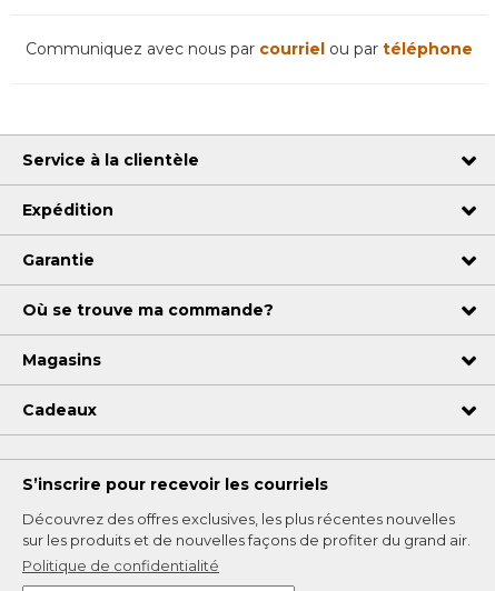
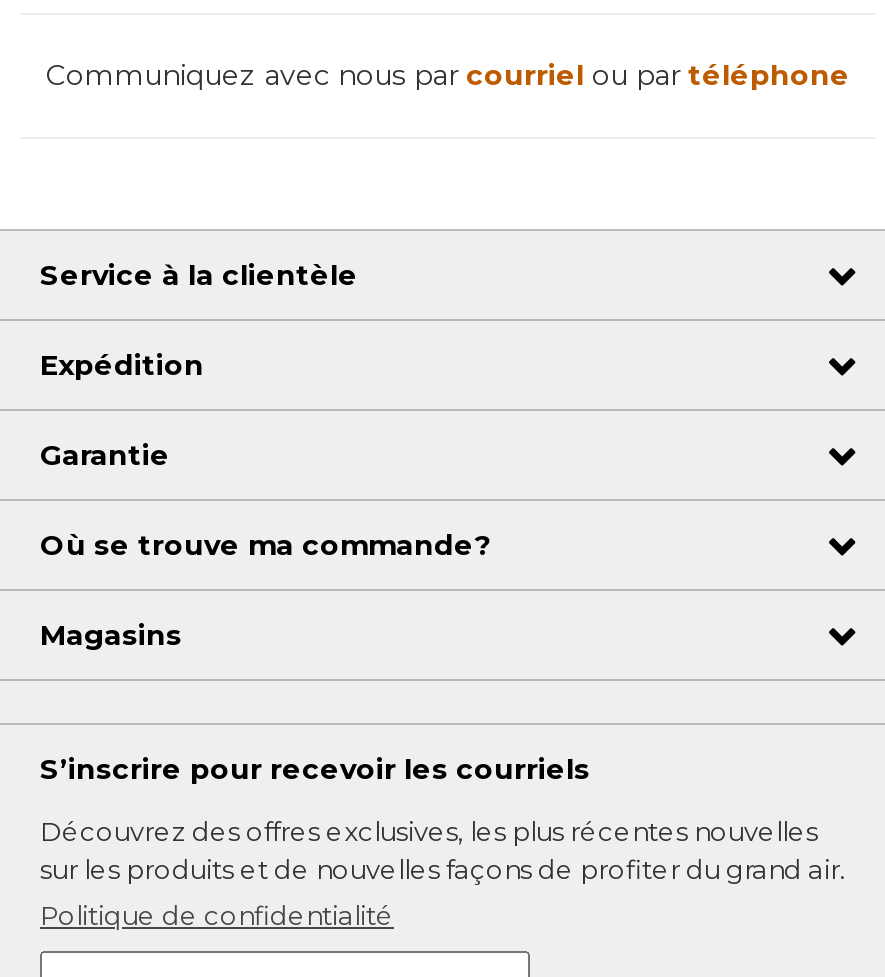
[22,400,97,420] Cadeaux -> none

